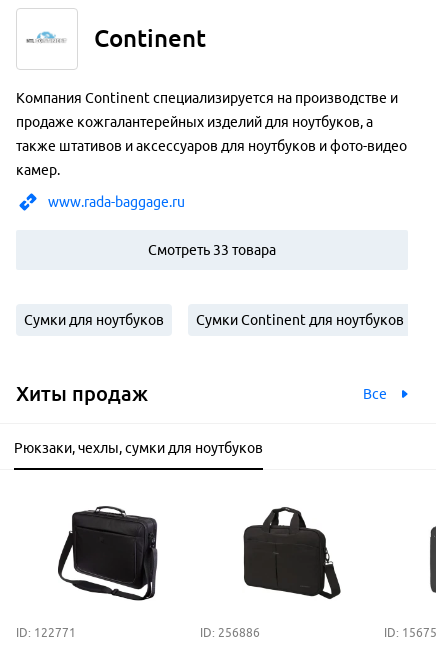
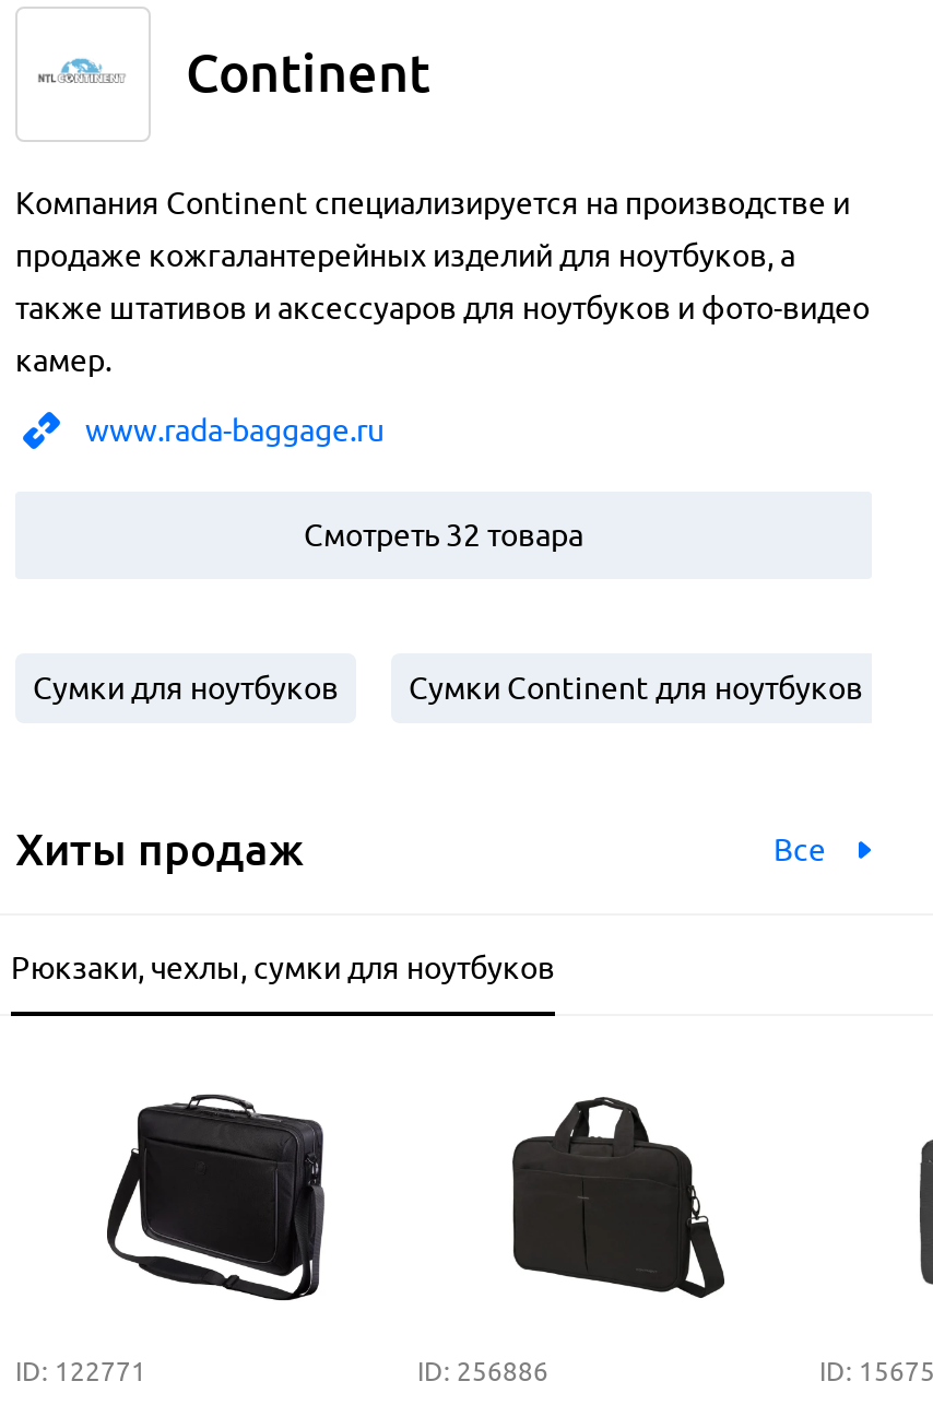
[148,242,276,258] Смотреть 33 товара -> [304,518,583,553] Смотреть 32 товара

